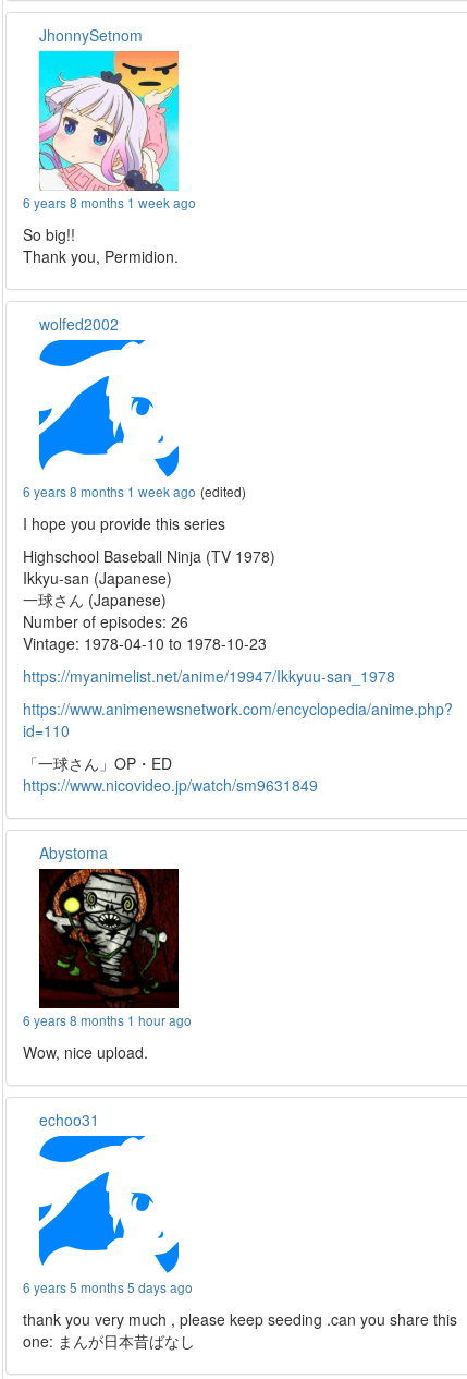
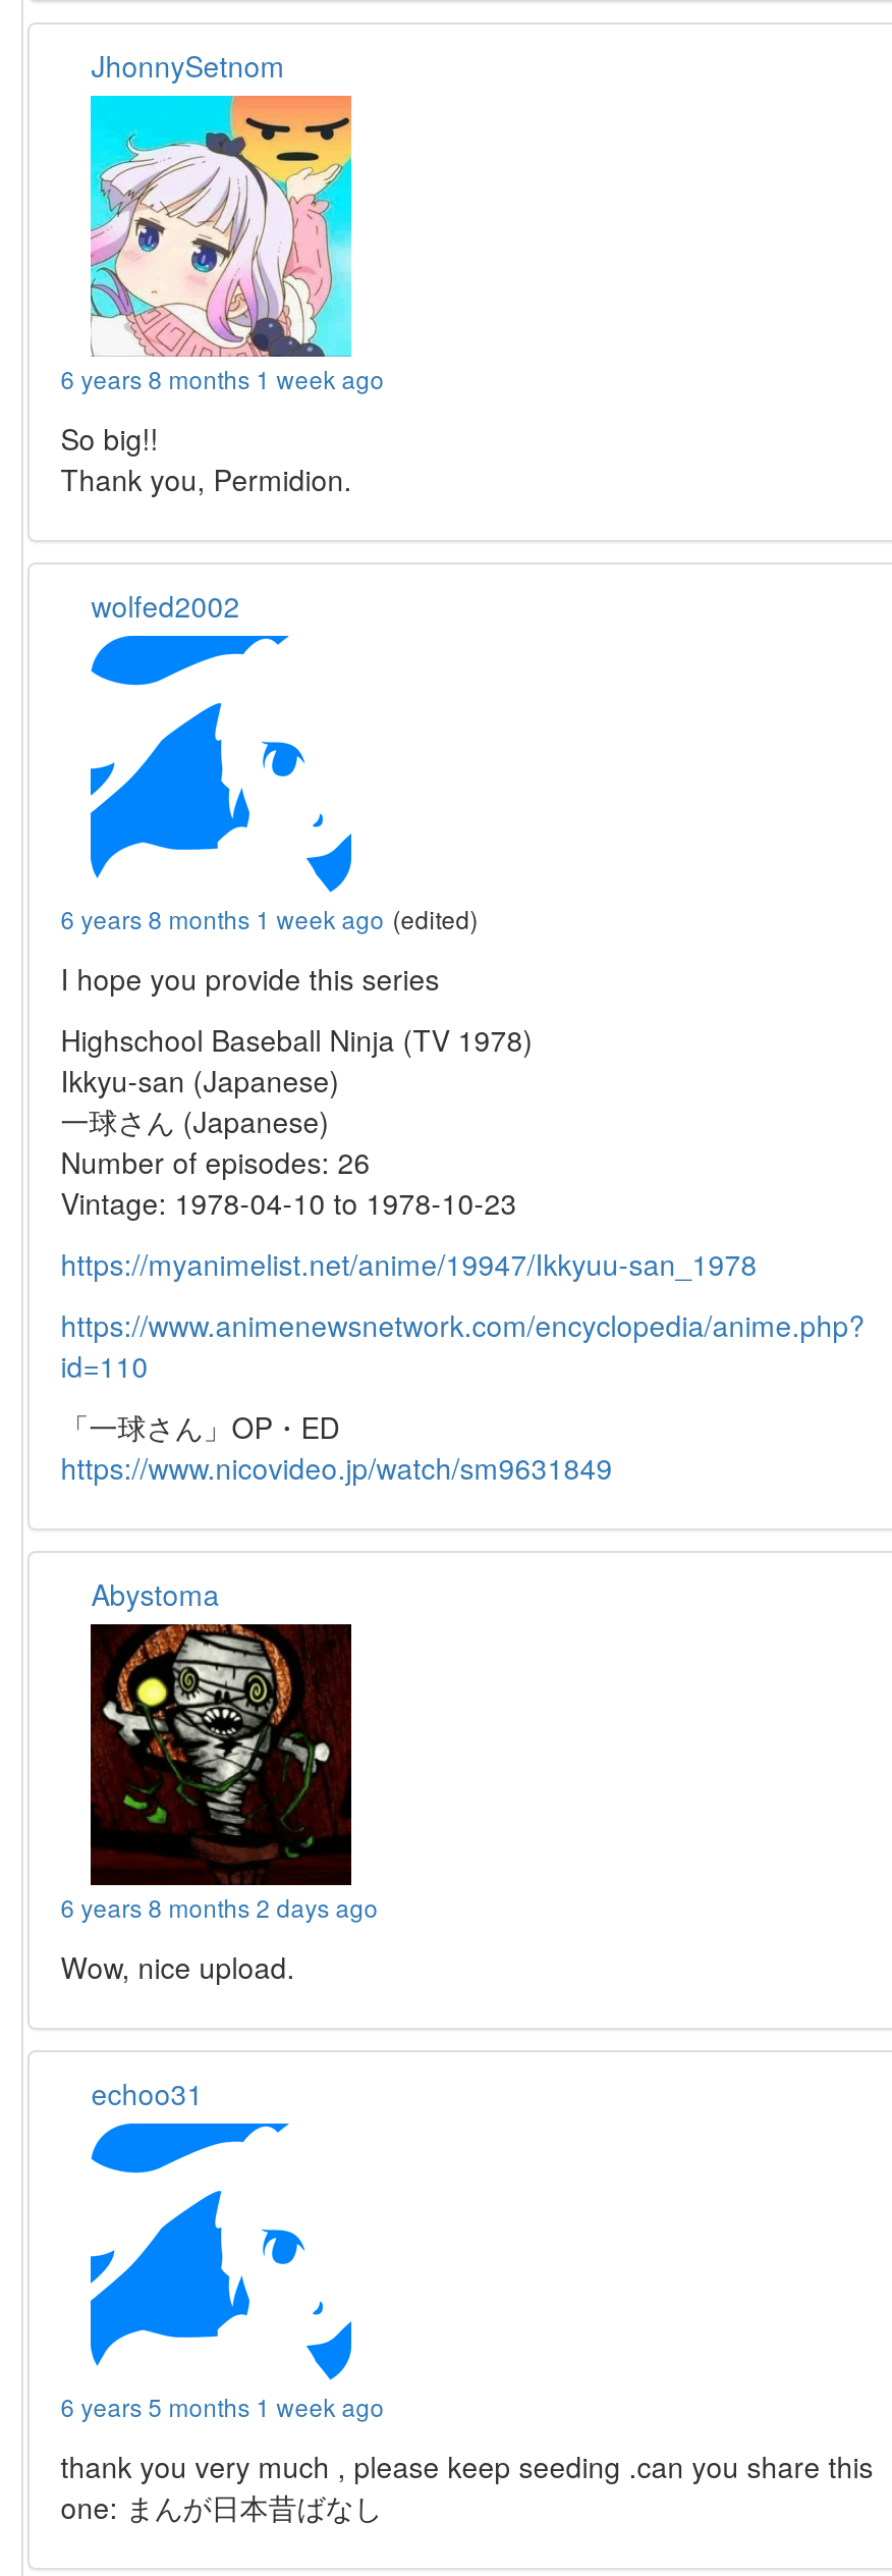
[23,1011,192,1029] 6 years 8 months 1 hour ago -> [60,1889,378,1924] 6 years 8 months 2 days ago
[23,1278,193,1296] 6 years 5 months 5 days ago -> [60,2389,384,2423] 6 years 5 months 1 week ago

